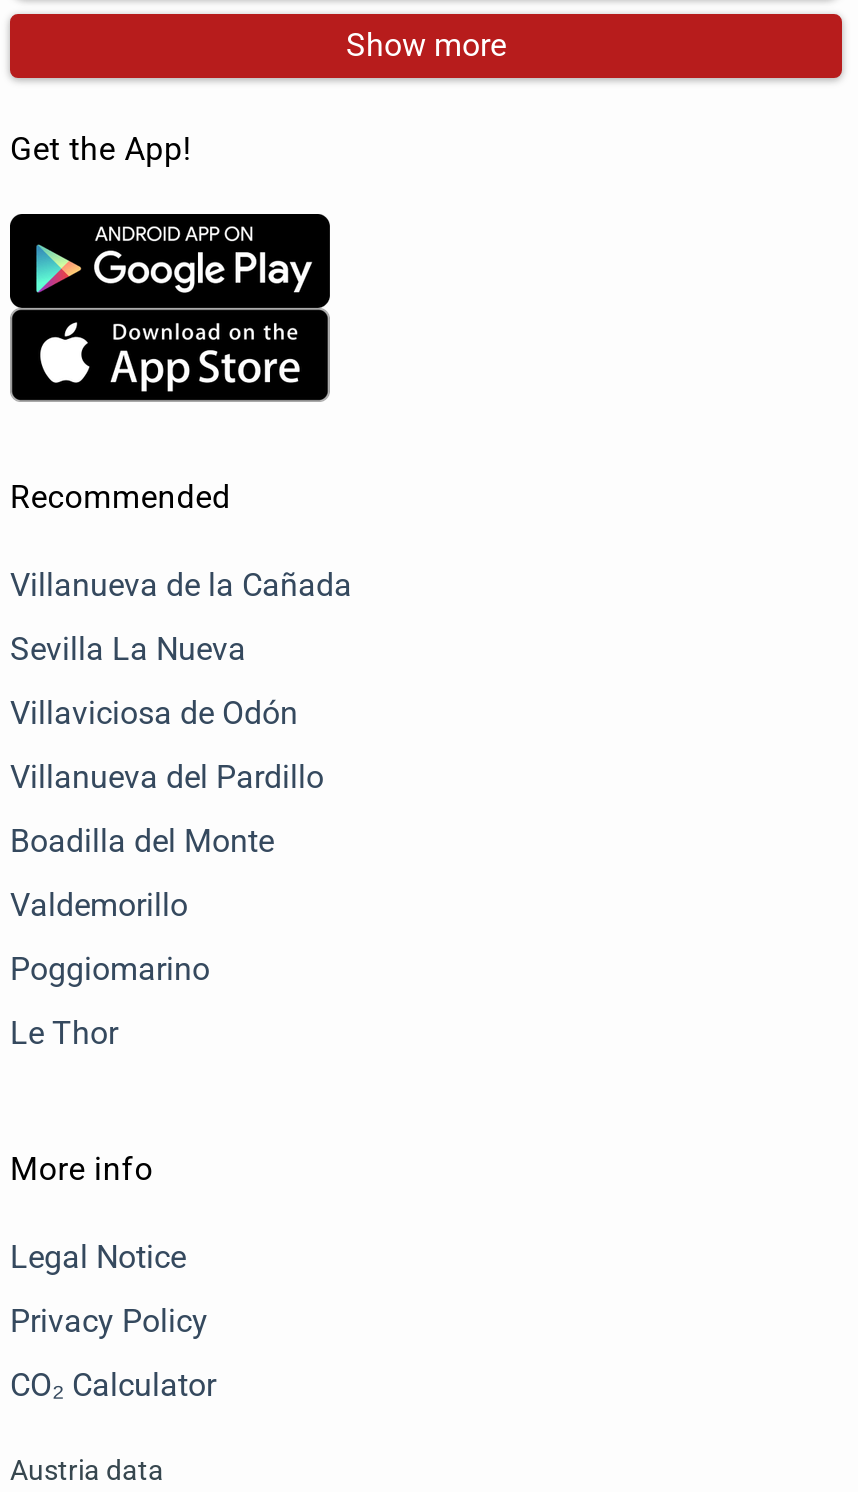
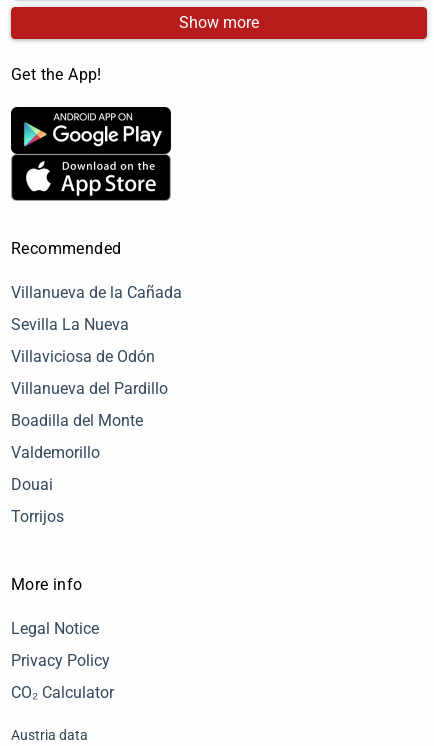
[10,951,210,989] Poggiomarino -> [11,475,53,494] Douai
[10,1015,118,1053] Le Thor -> [11,507,64,526] Torrijos

